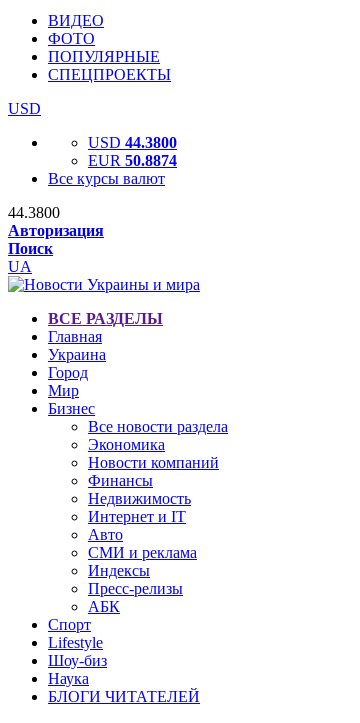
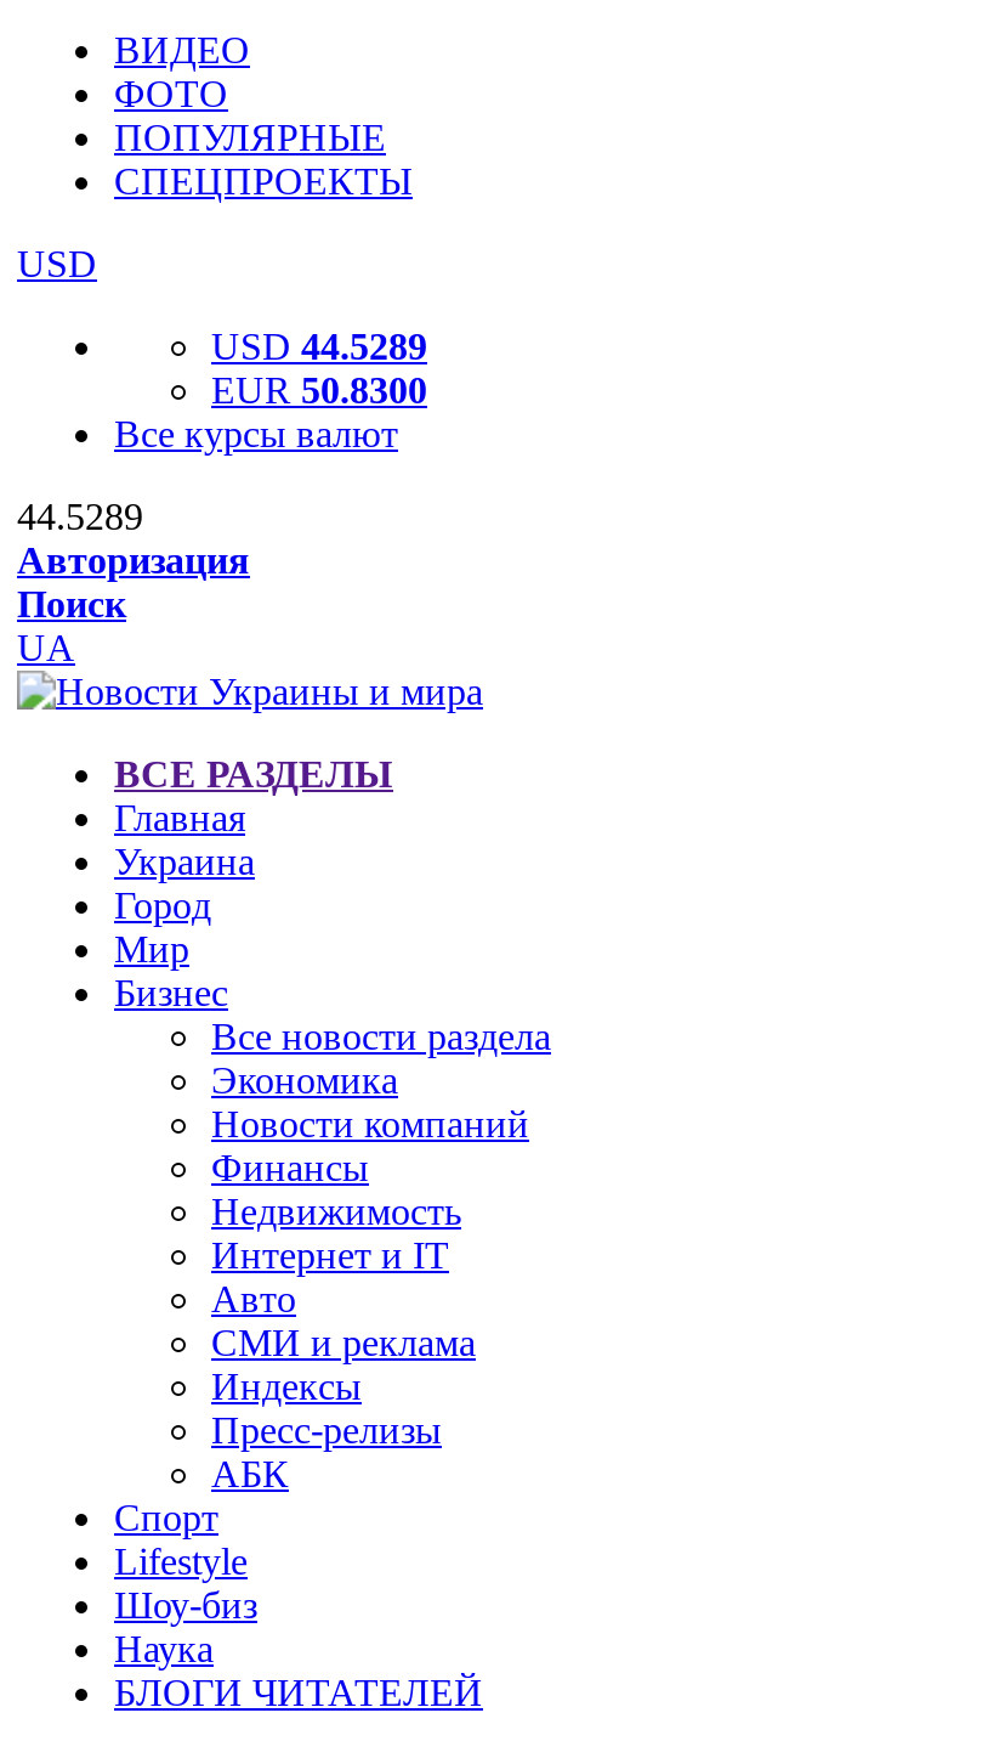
[88,134,177,151] USD 44.3800 -> [211,326,427,367] USD 44.5289
[88,152,177,169] EUR 50.8874 -> [211,369,427,411] EUR 50.8300
[8,204,60,221] 44.3800 -> [17,496,143,537] 44.5289

